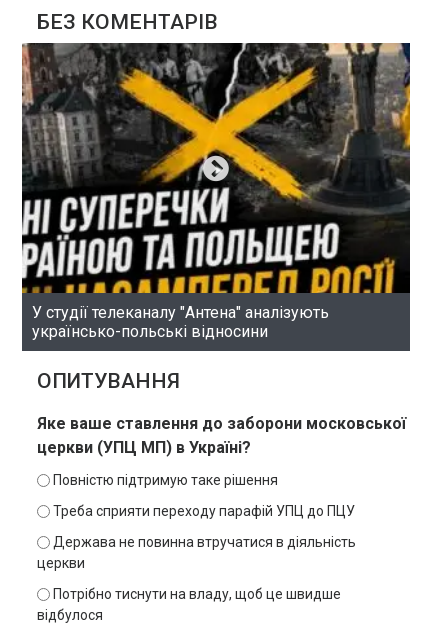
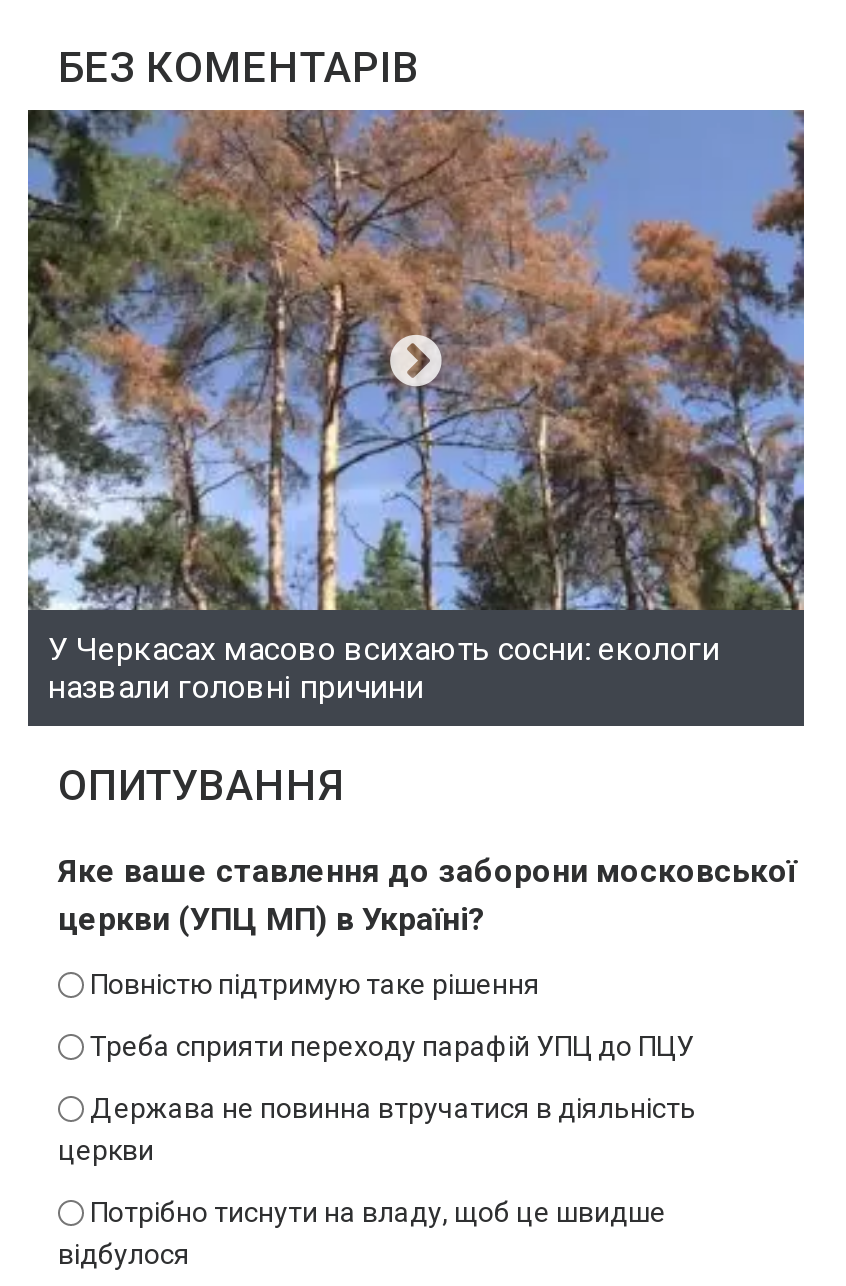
[21,42,411,341] [image] | У студії телеканалу "Антена" аналізують | українсько-польські відносини -> [26,108,806,705] [image] | У Черкасах масово всихають сосни: екологи | назвали головні причини

